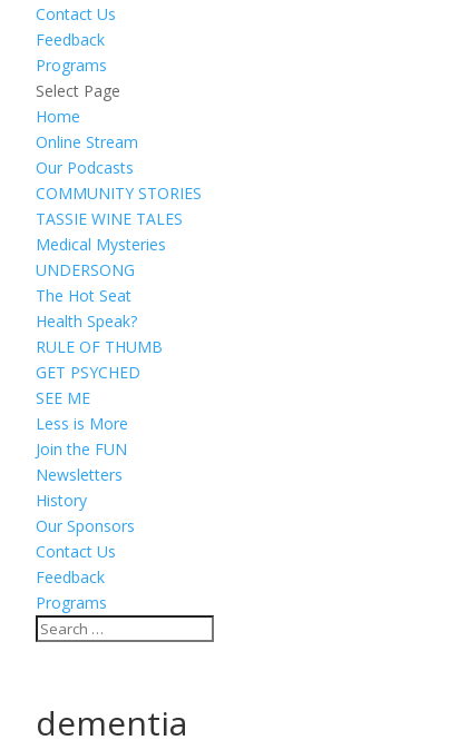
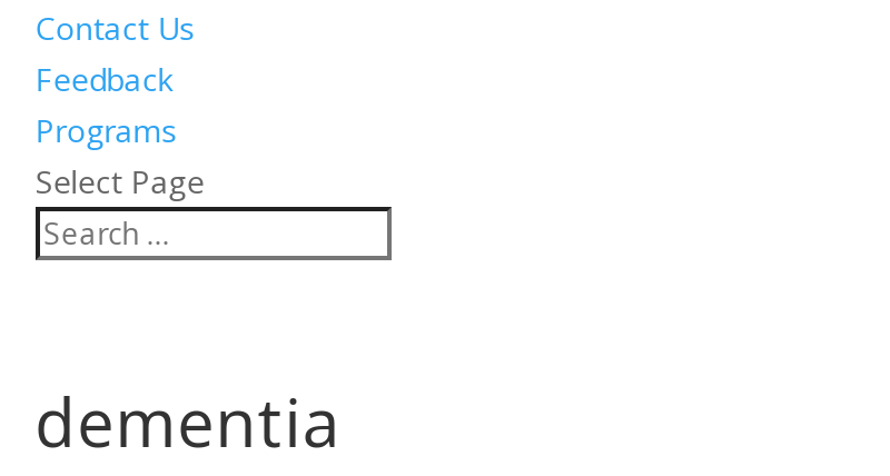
[35,106,201,613] Home | Online Stream | Our Podcasts | COMMUNITY STORIES | TASSIE WINE TALES | Medical Mysteries | UNDERSONG | The Hot Seat | Health Speak? | RULE OF THUMB | GET PSYCHED | SEE ME | Less is More | Join the FUN | Newsletters | History | Our Sponsors | Contact Us | Feedback | Programs -> none

